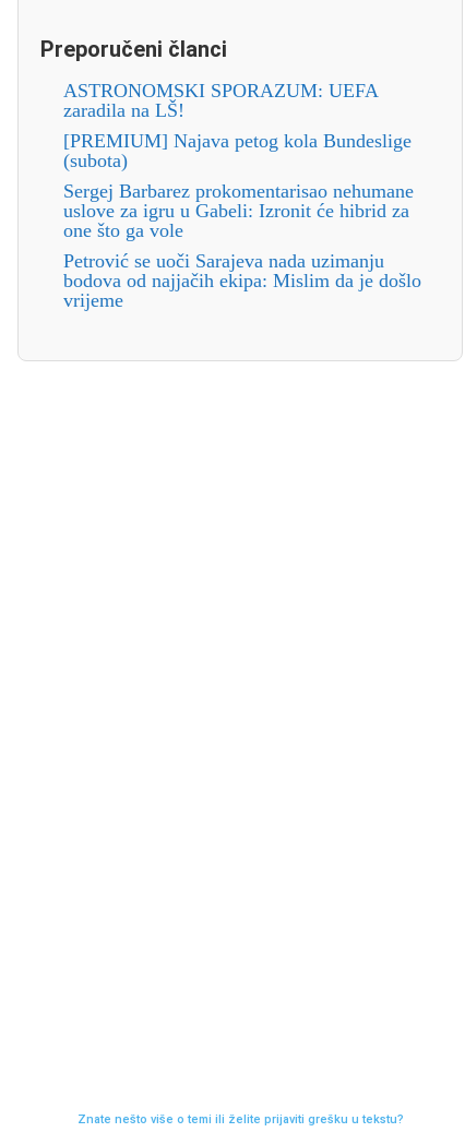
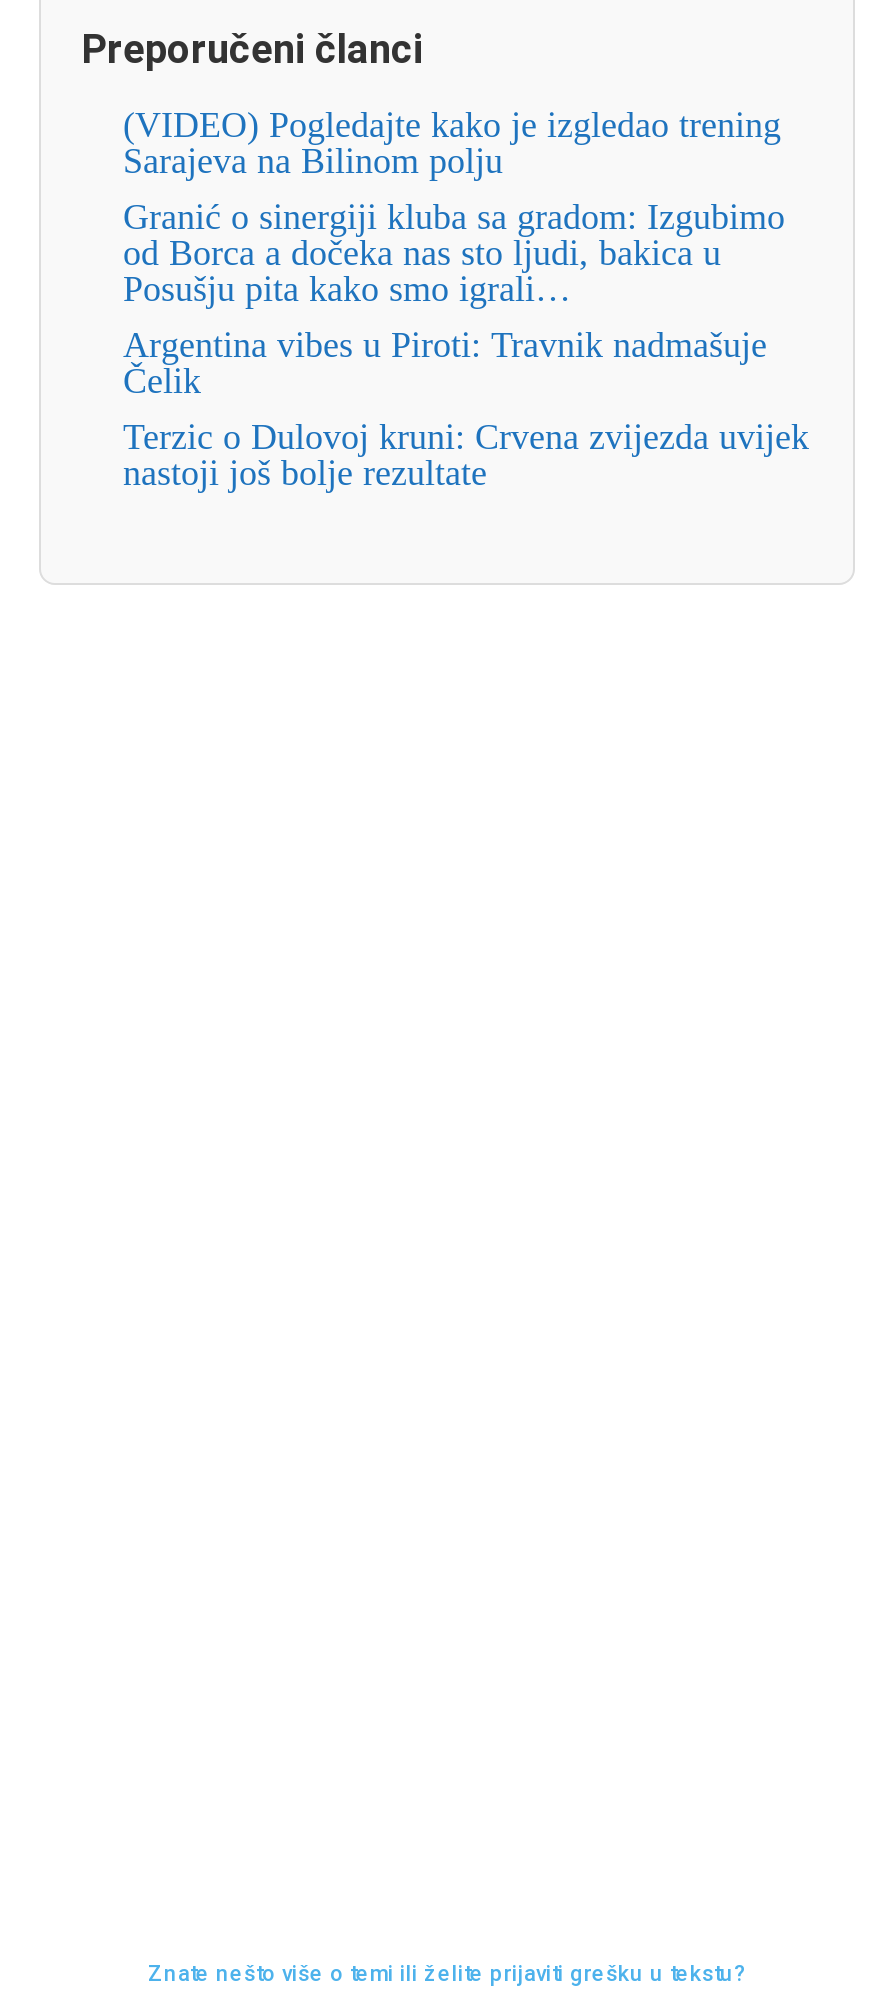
[63,79,421,311] ASTRONOMSKI SPORAZUM: UEFA | zaradila na LŠ! | [PREMIUM] Najava petog kola Bundeslige | (subota) | Sergej Barbarez prokomentarisao nehumane | uslove za igru u Gabeli: Izronit će hibrid za | one što ga vole | Petrović se uoči Sarajeva nada uzimanju | bodova od najjačih ekipa: Mislim da je došlo | vrijeme -> [123,104,809,492] (VIDEO) Pogledajte kako je izgledao trening | Sarajeva na Bilinom polju | Granić o sinergiji kluba sa gradom: Izgubimo | od Borca a dočeka nas sto ljudi, bakica u | Posušju pita kako smo igrali… | Argentina vibes u Piroti: Travnik nadmašuje | Čelik | Terzic o Dulovoj kruni: Crvena zvijezda uvijek | nastoji još bolje rezultate

